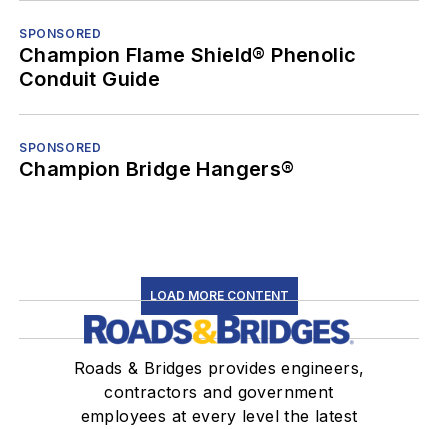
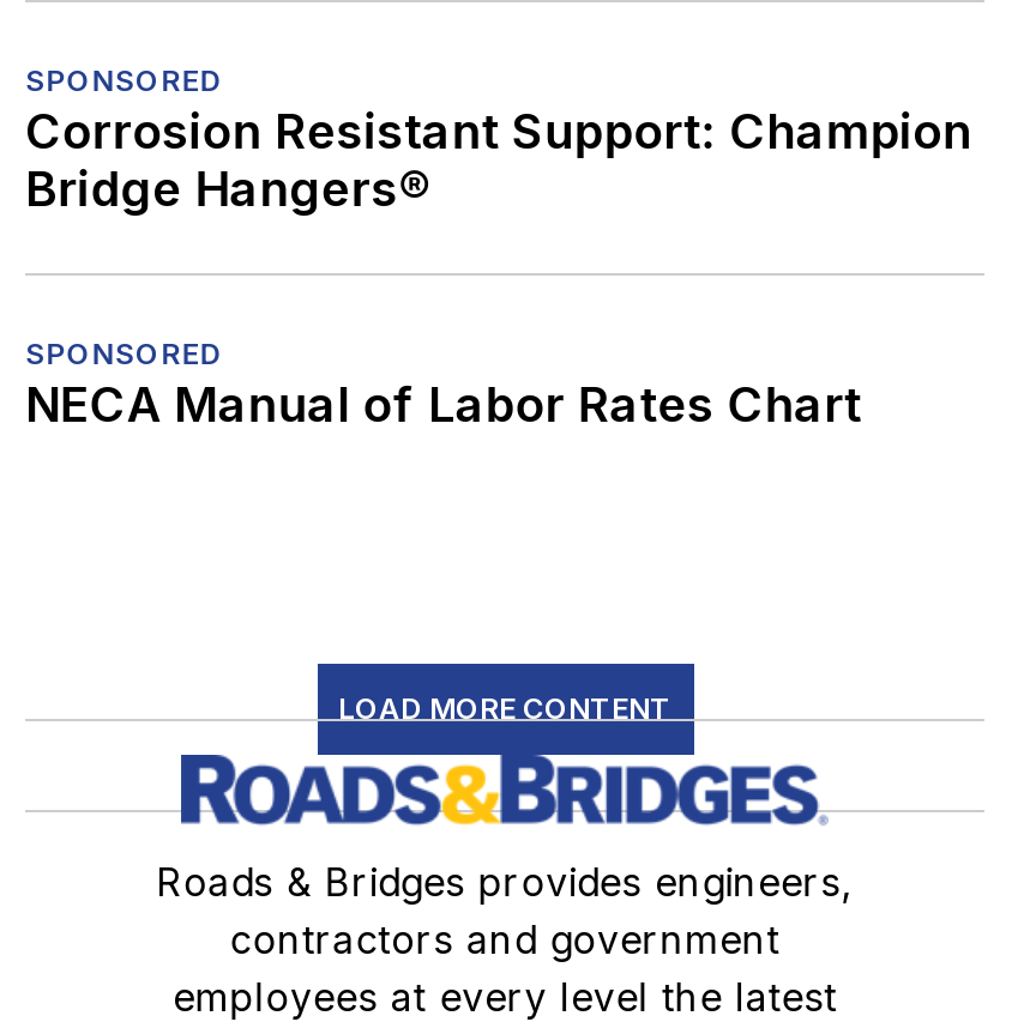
[19,43,356,91] Champion Flame Shield® Phenolic | Conduit Guide -> [25,103,972,218] Corrosion Resistant Support: Champion | Bridge Hangers®
[19,157,295,181] Champion Bridge Hangers® -> [25,376,862,433] NECA Manual of Labor Rates Chart

